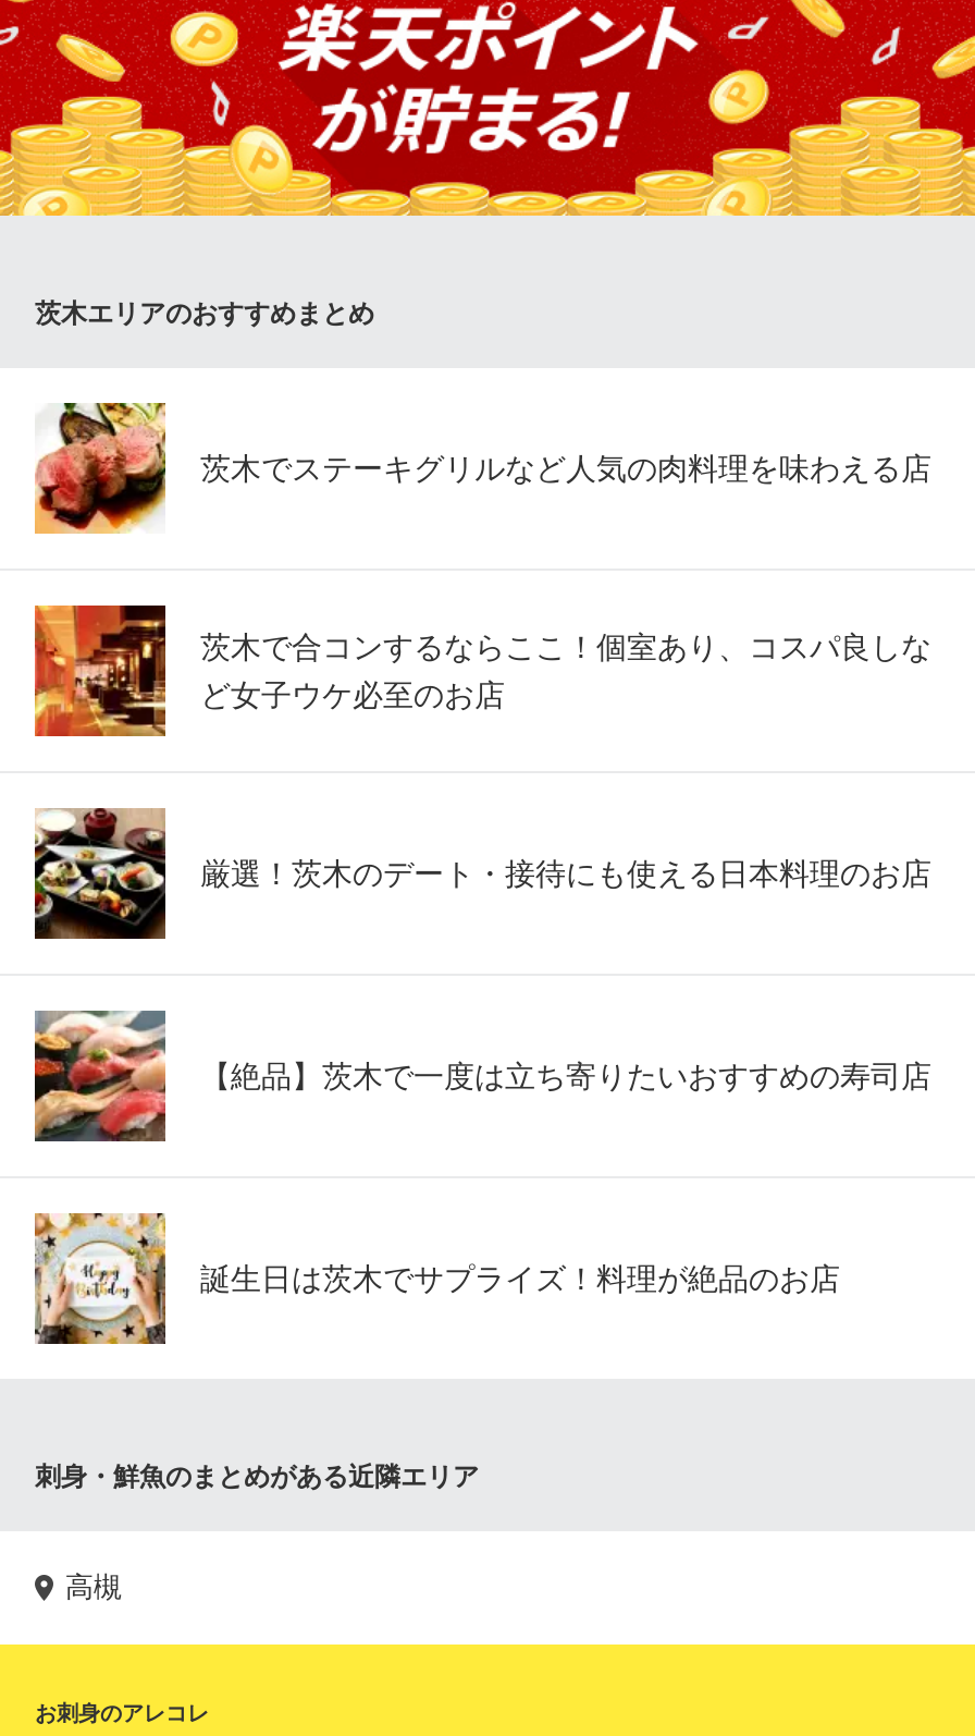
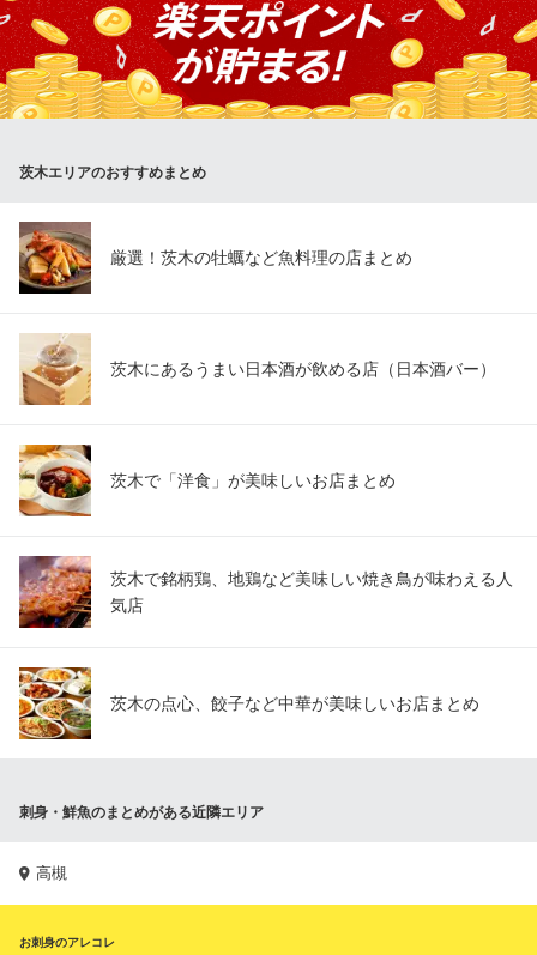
[33,403,931,536] [image] | 茨木でステーキグリルなど人気の肉料理を味わえる店 -> [18,220,412,295] [image] | 厳選！茨木の牡蠣など魚料理の店まとめ
[33,603,931,736] [image] | 茨木で合コンするならここ！個室あり、コスパ良しな | ど女子ウケ必至のお店 -> [19,333,496,405] [image] | 茨木にあるうまい日本酒が飲める店（日本酒バー）
[33,808,931,941] [image] | 厳選！茨木のデート・接待にも使える日本料理のお店 -> [18,443,396,518] [image] | 茨木で「洋食」が美味しいお店まとめ
[33,1011,931,1141] [image] | 【絶品】茨木で一度は立ち寄りたいおすすめの寿司店 -> [18,556,513,629] [image] | 茨木で銘柄鶏、地鶏など美味しい焼き鳥が味わえる人 | 気店
[33,1211,840,1346] [image] | 誕生日は茨木でサプライズ！料理が絶品のお店 -> [18,666,479,741] [image] | 茨木の点心、餃子など中華が美味しいお店まとめ

